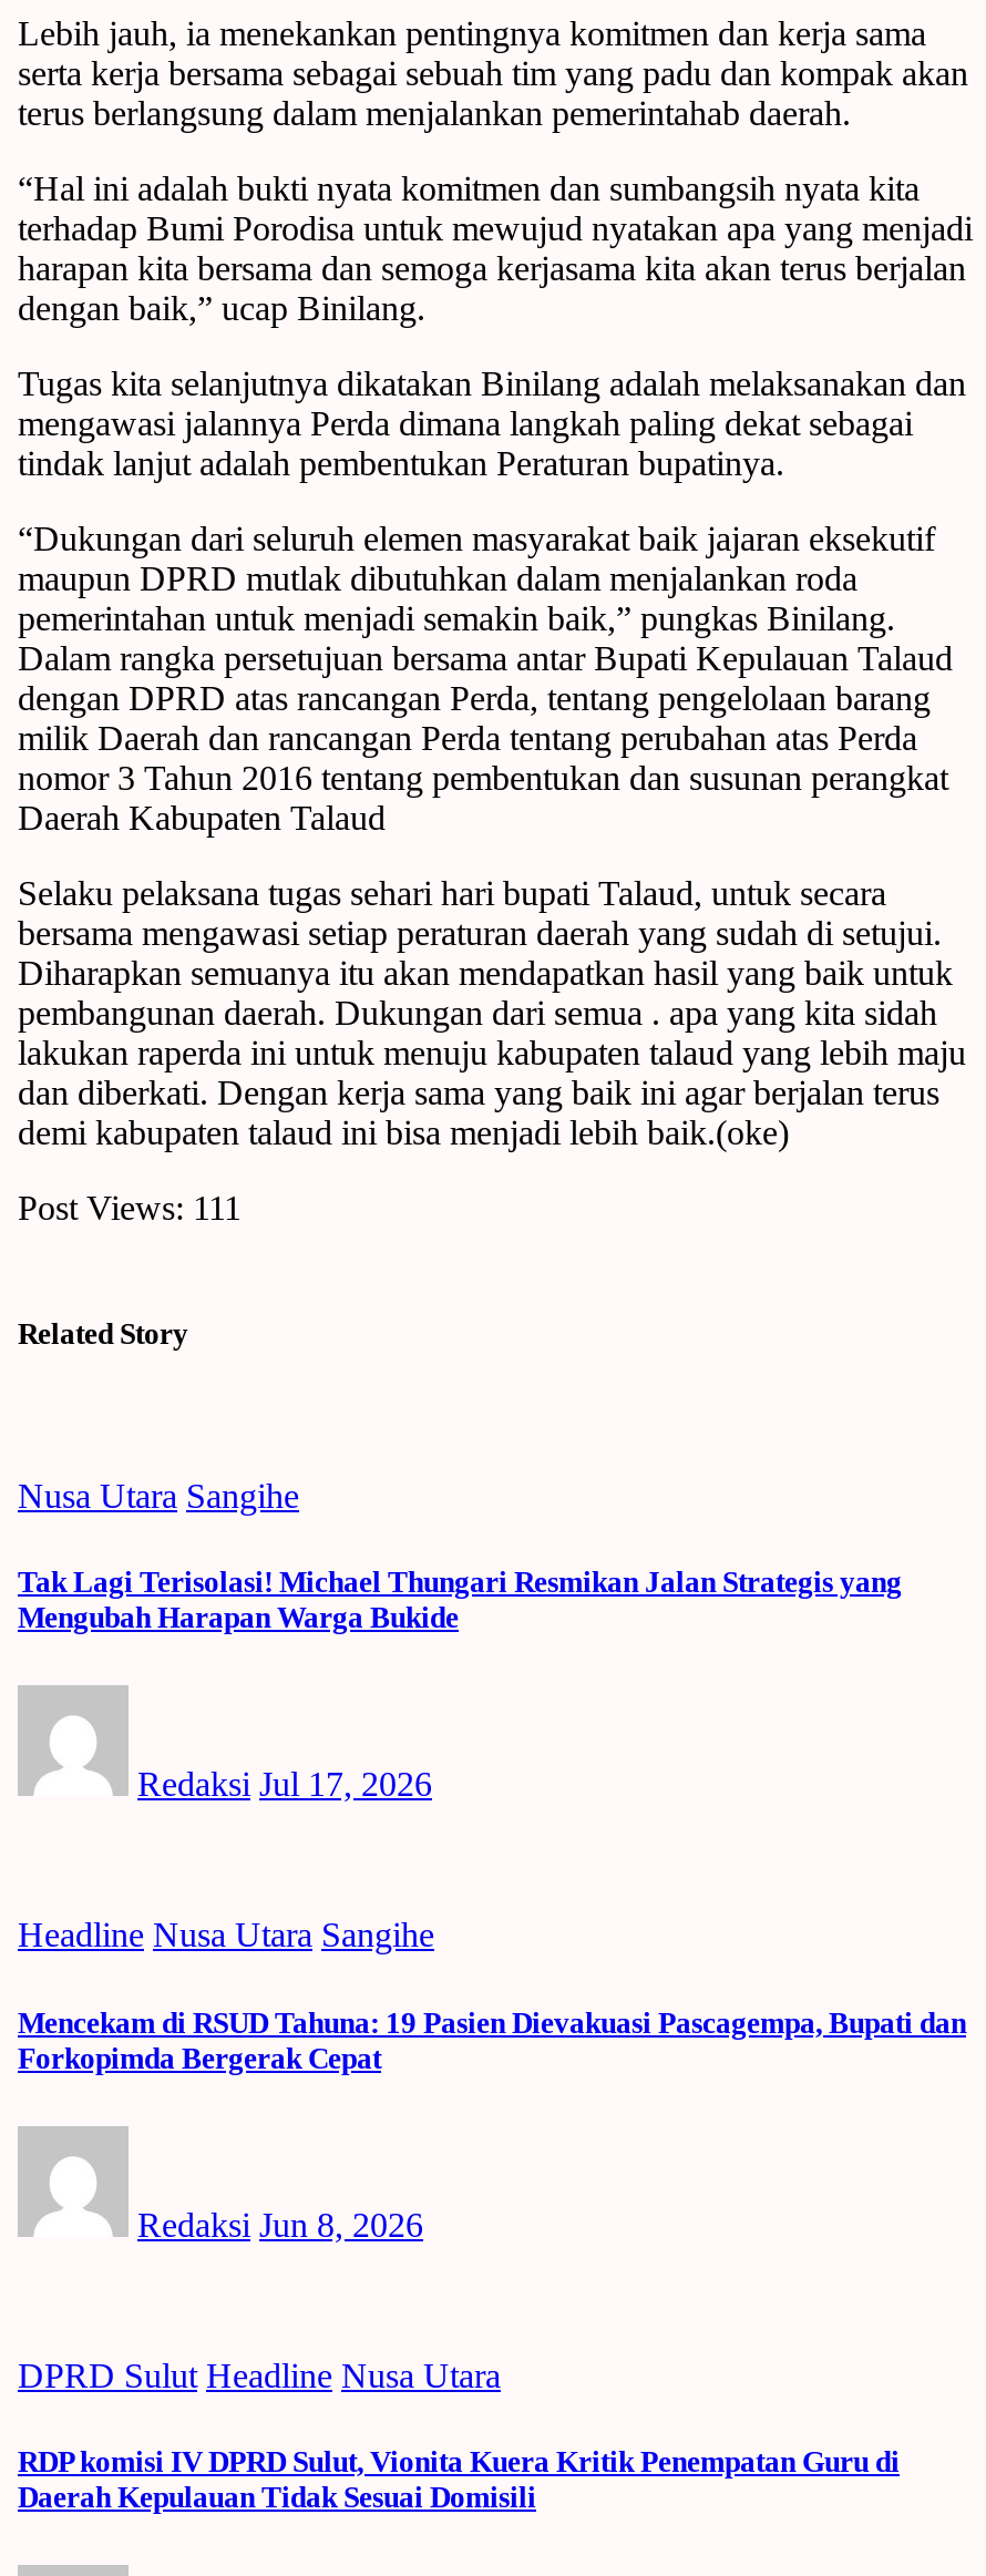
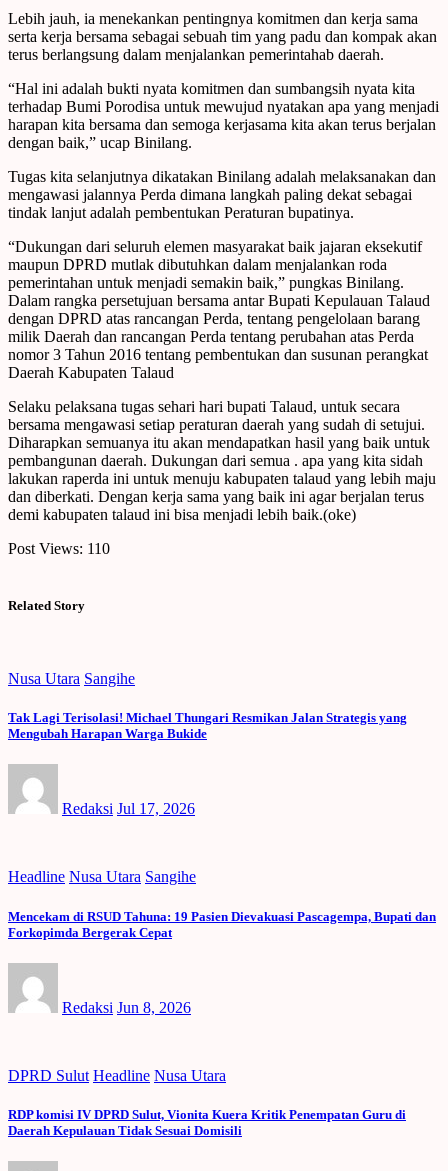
[18,1188,242,1226] Post Views: 111 -> [8,540,110,557] Post Views: 110

